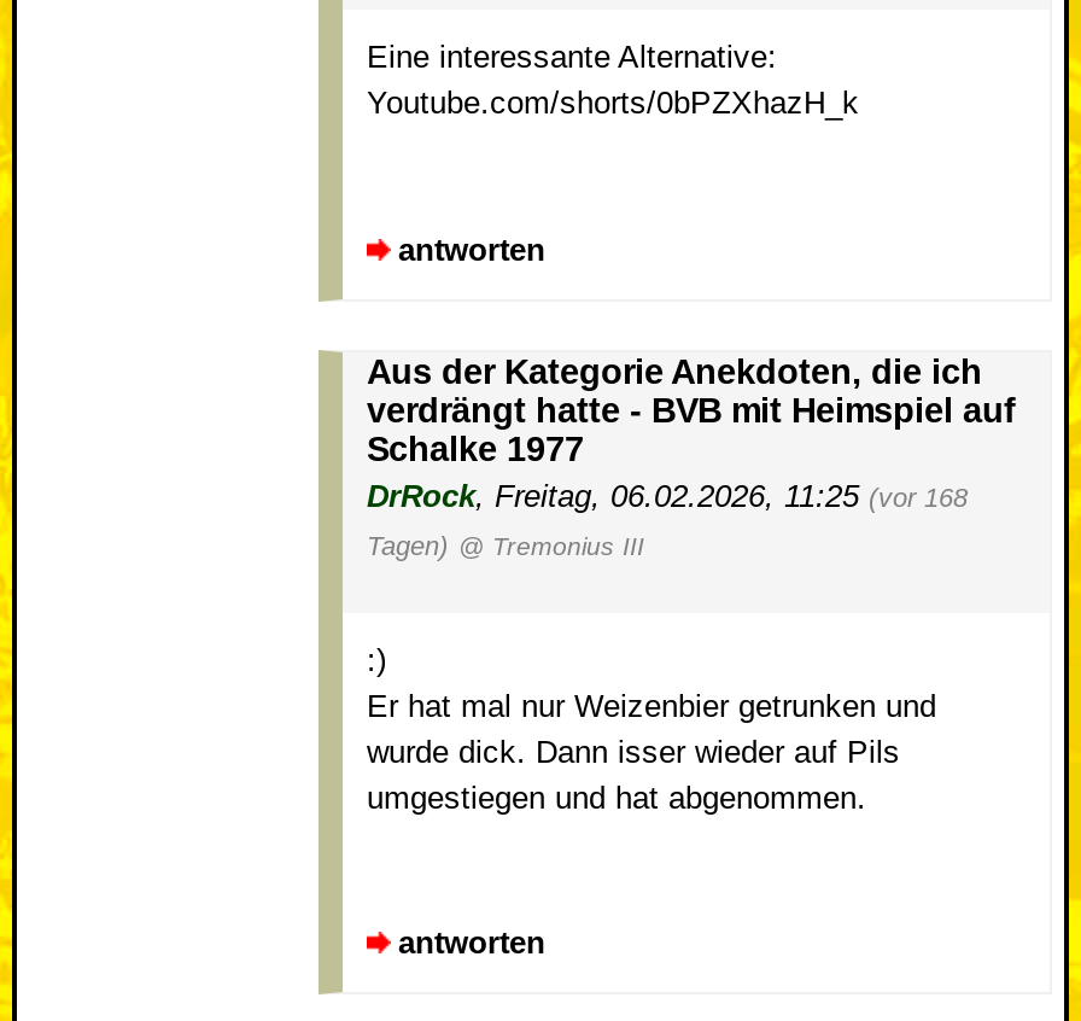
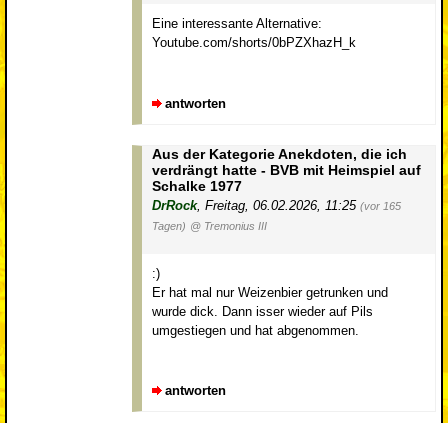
[367,477,968,513] DrRock, Freitag, 06.02.2026, 11:25 (vor 168 -> [152,197,401,212] DrRock, Freitag, 06.02.2026, 11:25 (vor 165

